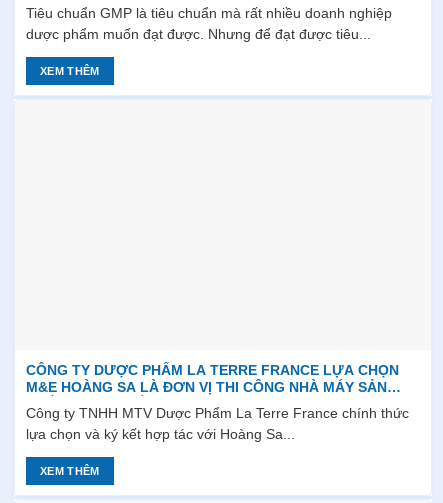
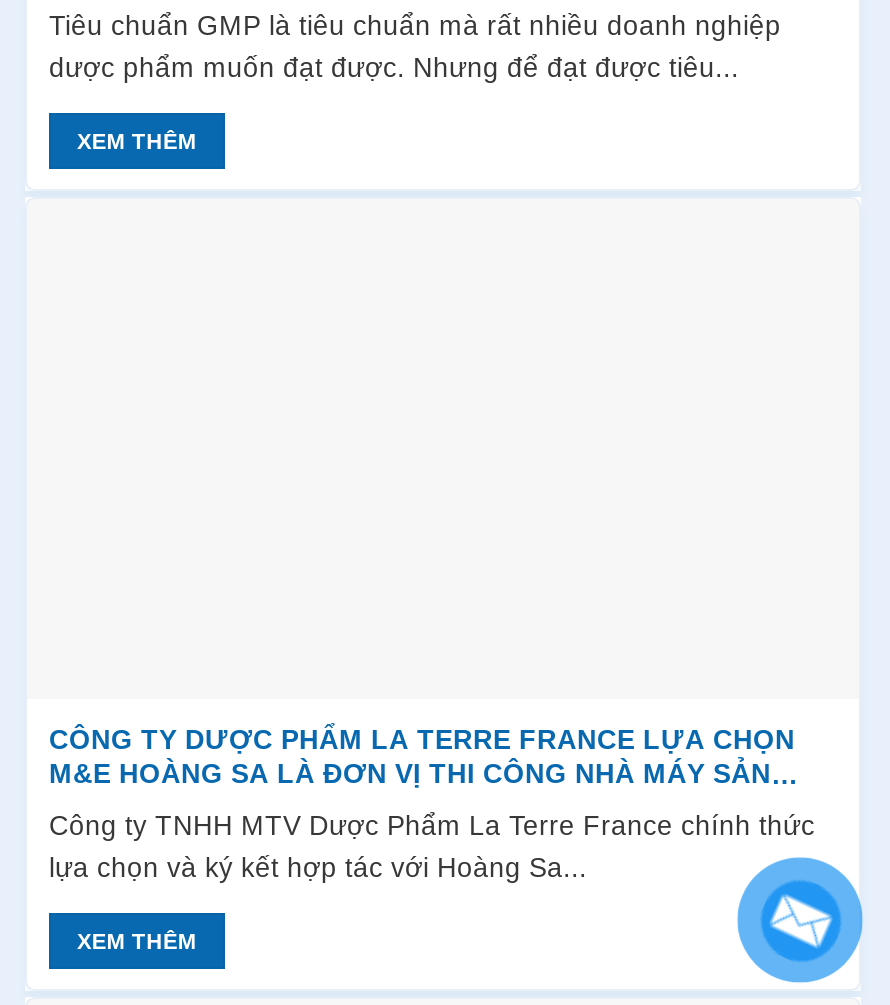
none -> [735,855,865,985] [image]

